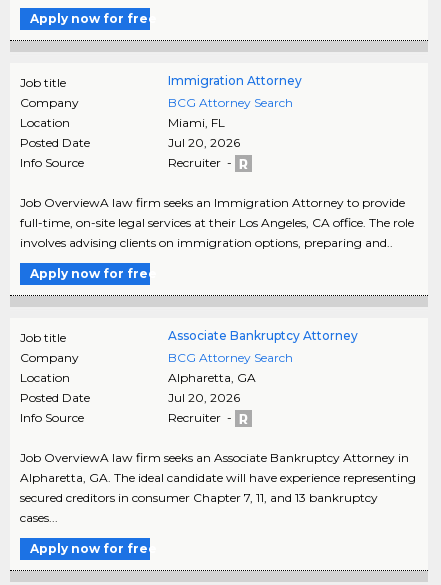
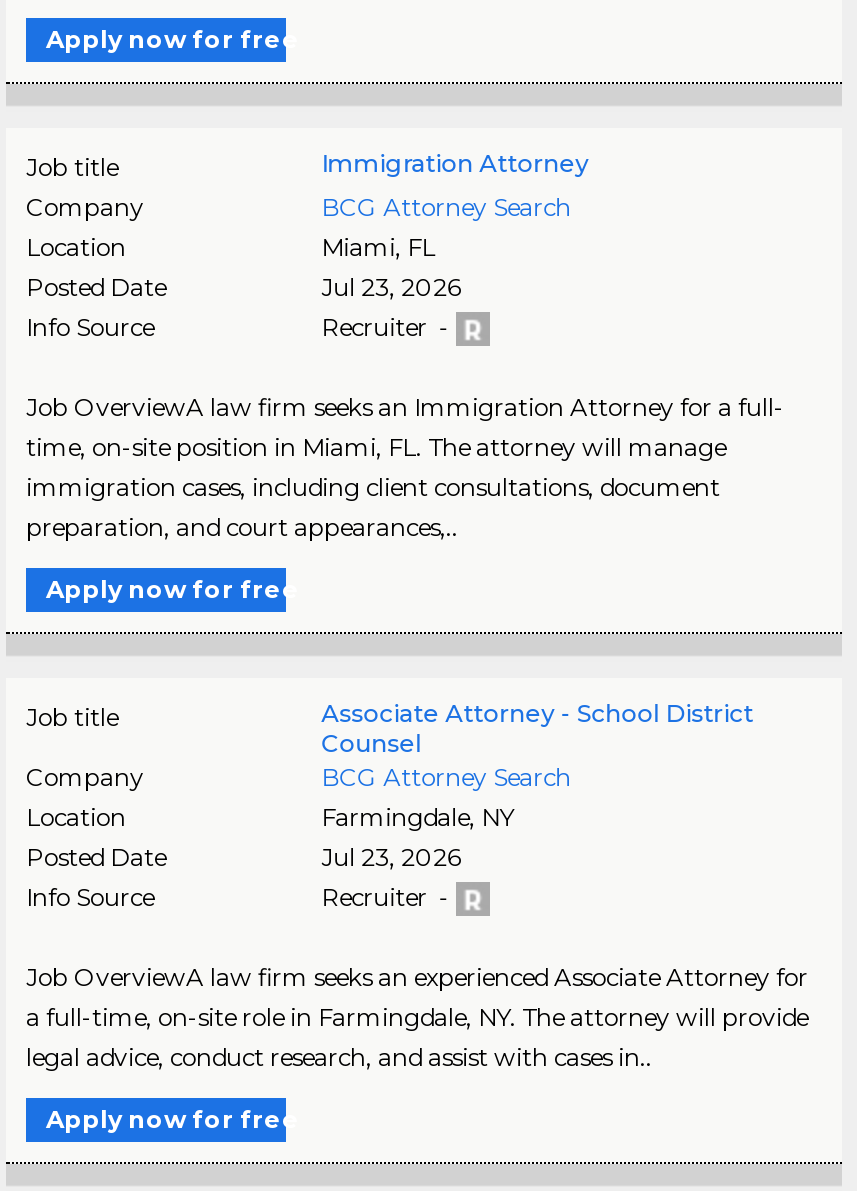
[168,135,240,150] Jul 20, 2026 -> [321,272,461,302] Jul 23, 2026
[20,195,414,250] Job OverviewA law firm seeks an Immigration Attorney to provide | full-time, on-site legal services at their Los Angeles, CA office. The role | involves advising clients on immigration options, preparing and.. -> [26,392,784,542] Job OverviewA law firm seeks an Immigration Attorney for a full- | time, on-site position in Miami, FL. The attorney will manage | immigration cases, including client consultations, document | preparation, and court appearances,..
[168,328,358,343] Associate Bankruptcy Attorney -> [321,698,753,758] Associate Attorney - School District | Counsel
moved [20,350,293,425] -> [26,762,571,912]: Company | BCG Attorney Search | Location | Posted Date | Info Source | Recruiter -
[168,370,256,385] Alpharetta, GA -> [321,802,513,832] Farmingdale, NY
[168,390,240,405] Jul 20, 2026 -> [321,842,461,872] Jul 23, 2026
[20,450,416,525] Job OverviewA law firm seeks an Associate Bankruptcy Attorney in | Alpharetta, GA. The ideal candidate will have experience representing | secured creditors in consumer Chapter 7, 11, and 13 bankruptcy | cases... -> [26,962,808,1072] Job OverviewA law firm seeks an experienced Associate Attorney for | a full-time, on-site role in Farmingdale, NY. The attorney will provide | legal advice, conduct research, and assist with cases in..

